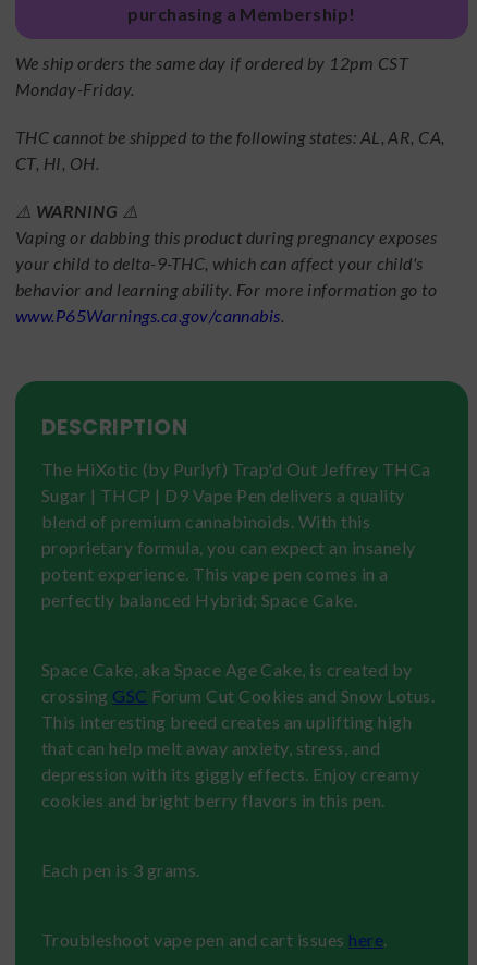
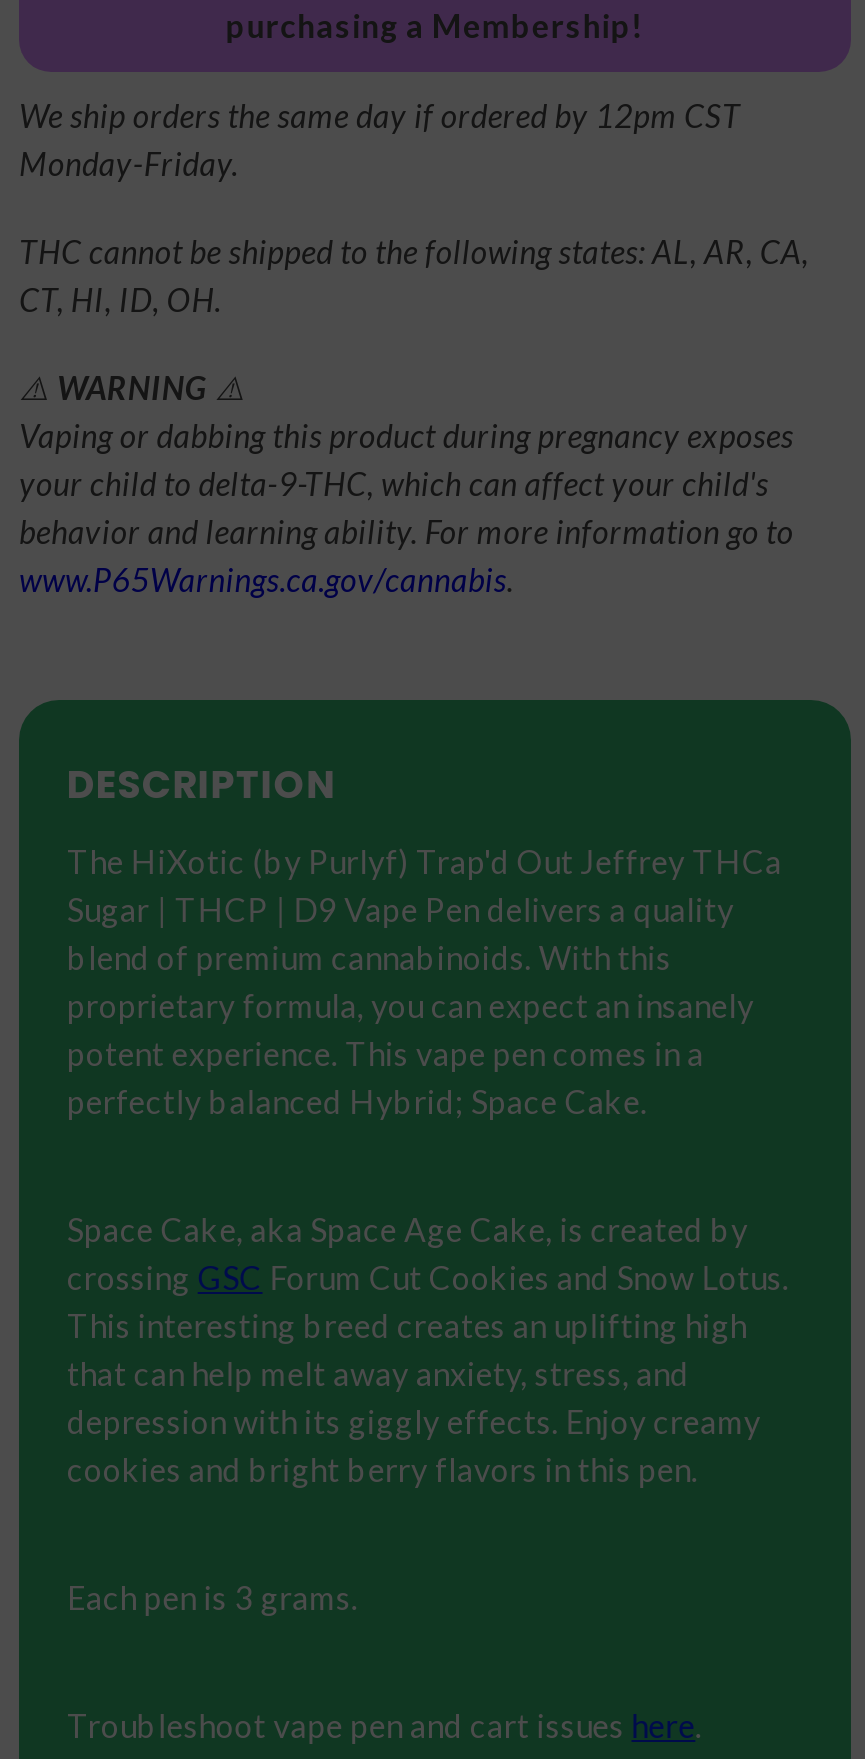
[15,152,99,173] CT, HI, OH. -> [19,280,221,318] CT, HI, ID, OH.

